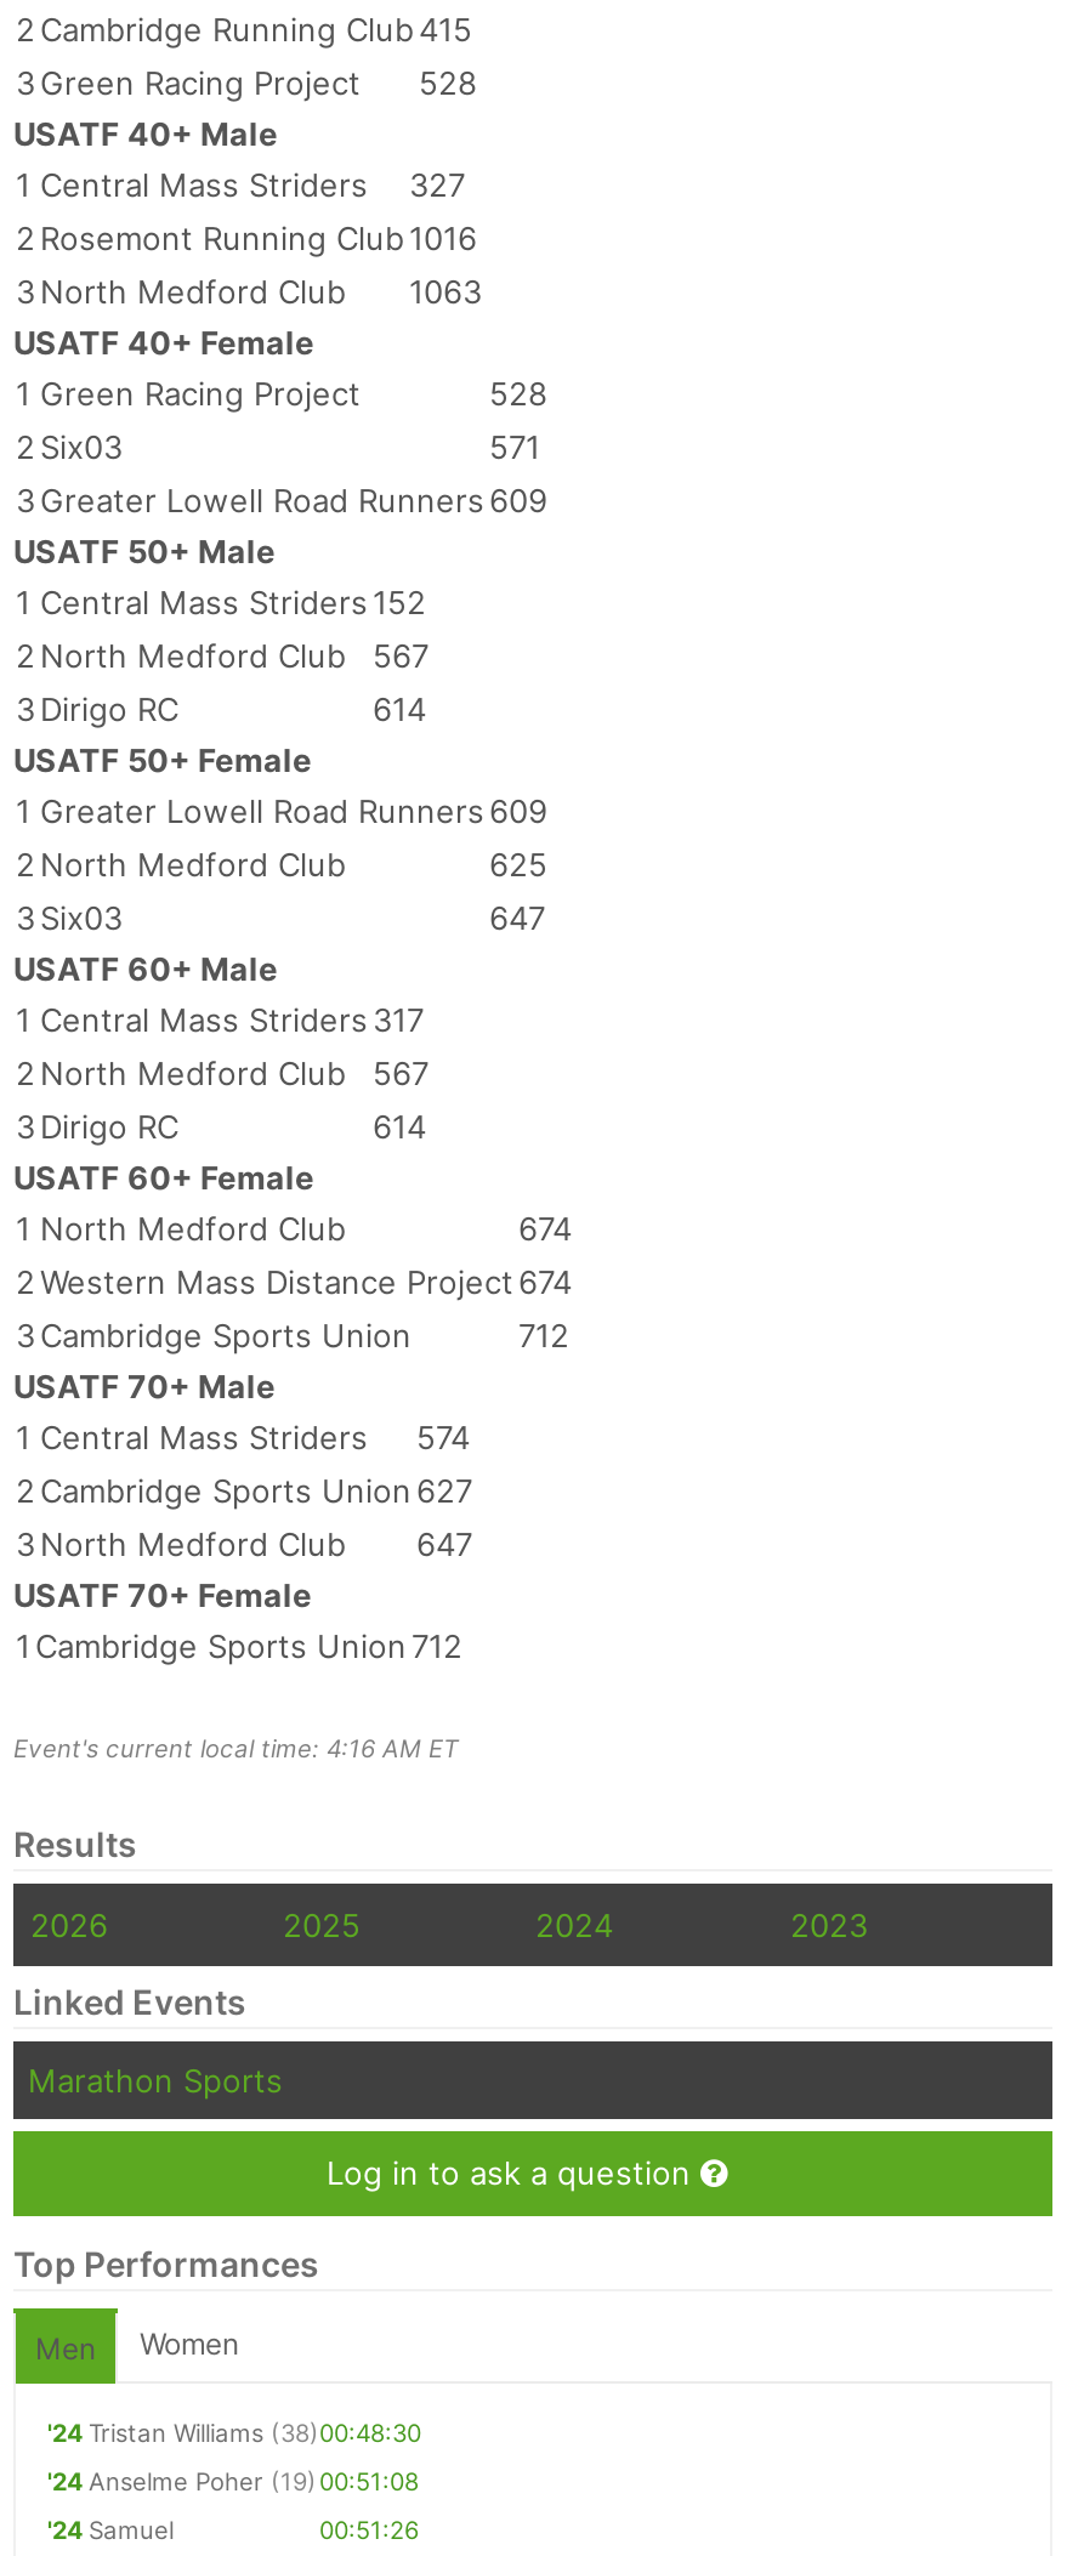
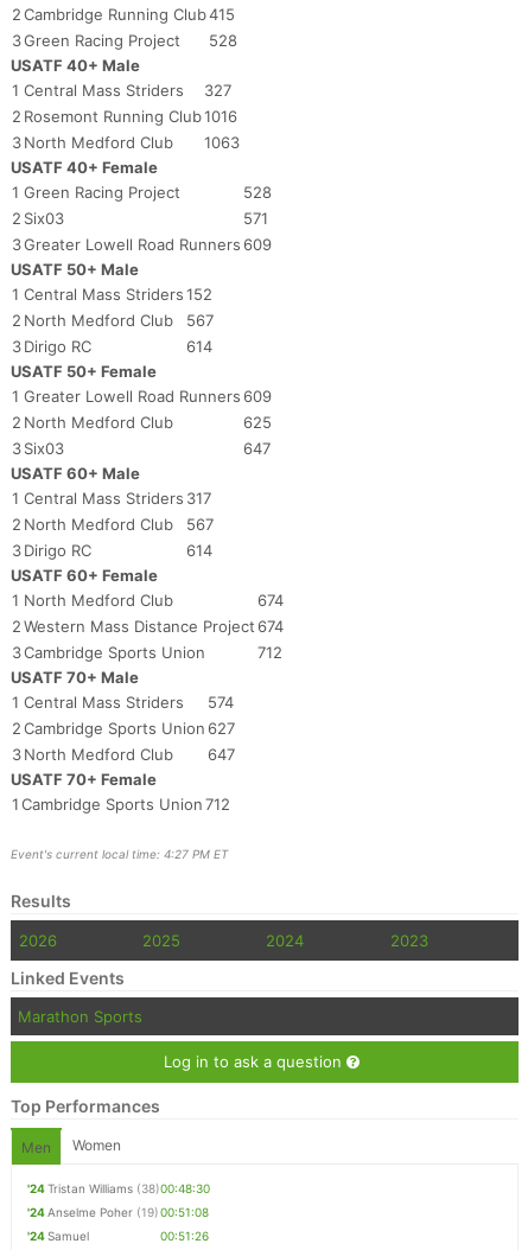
[13,1734,458,1763] Event's current local time: 4:16 AM ET -> [11,847,228,861] Event's current local time: 4:27 PM ET

